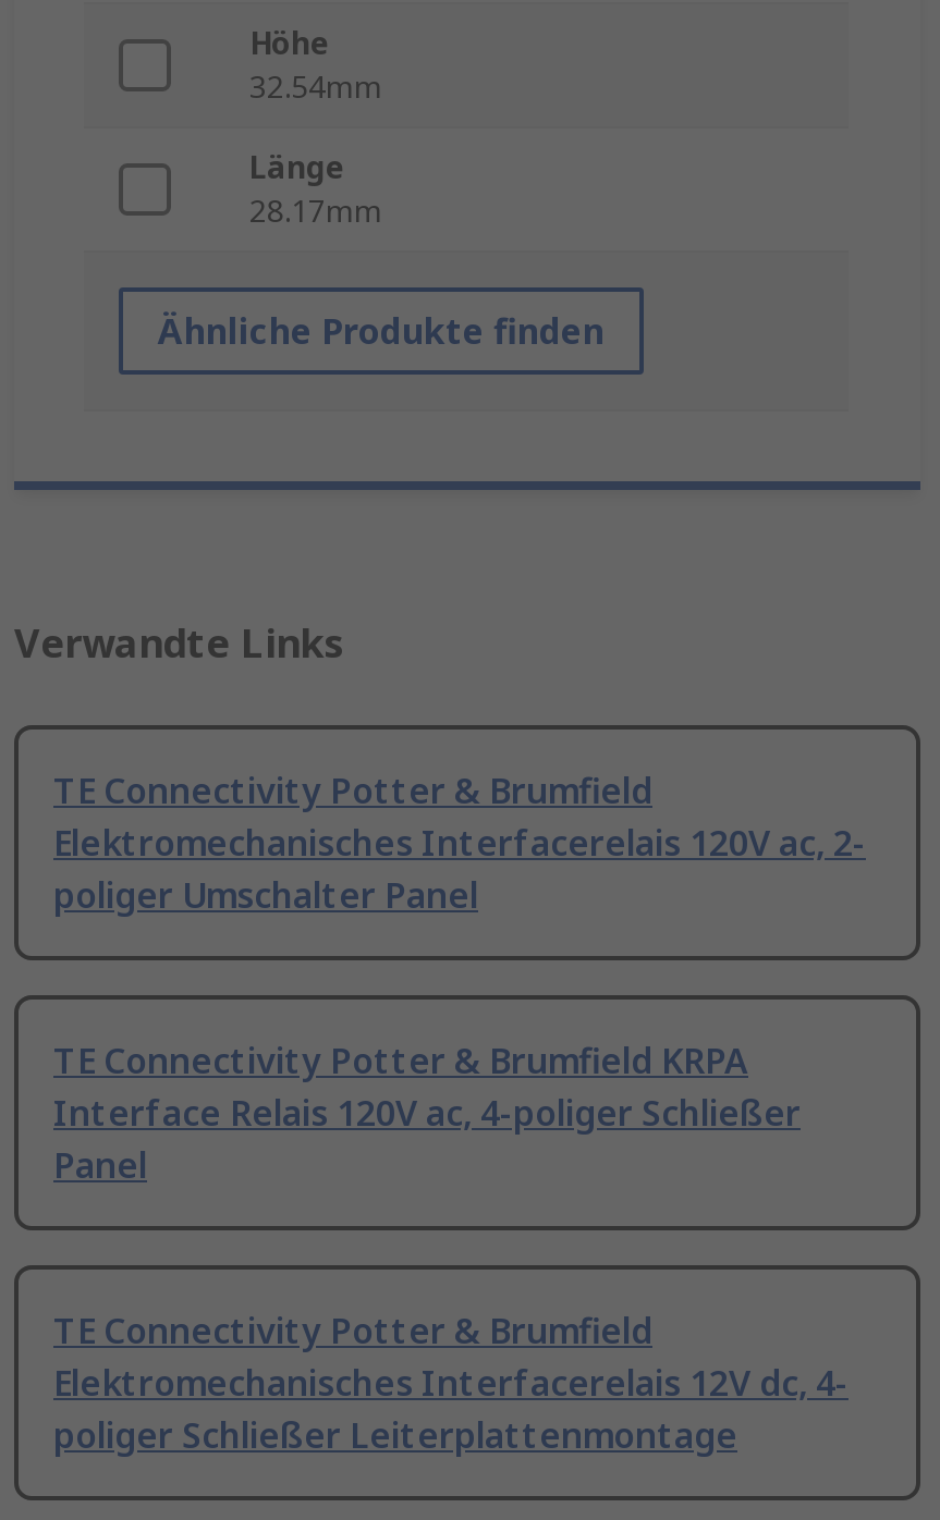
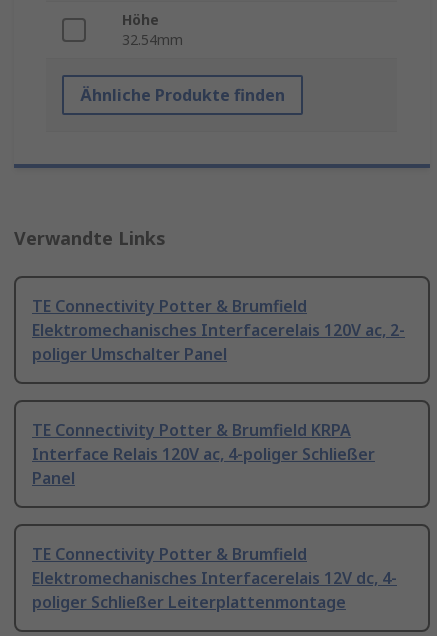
[249,147,382,232] Länge | 28.17mm -> none

